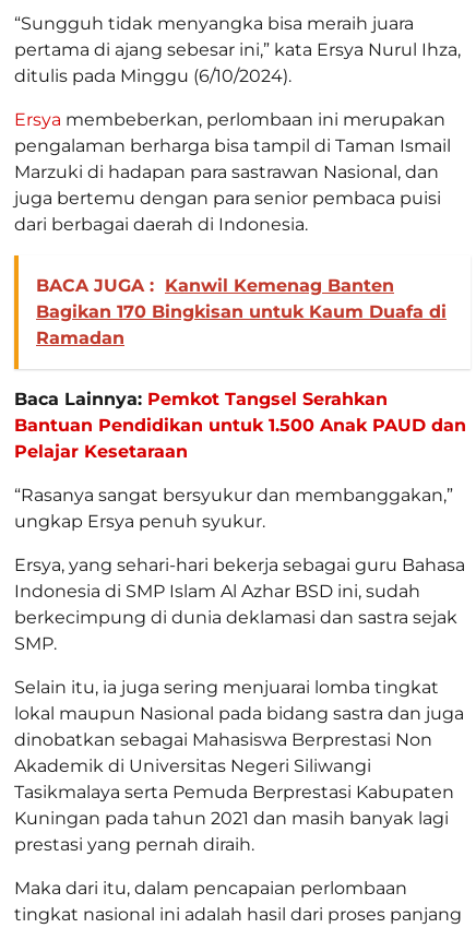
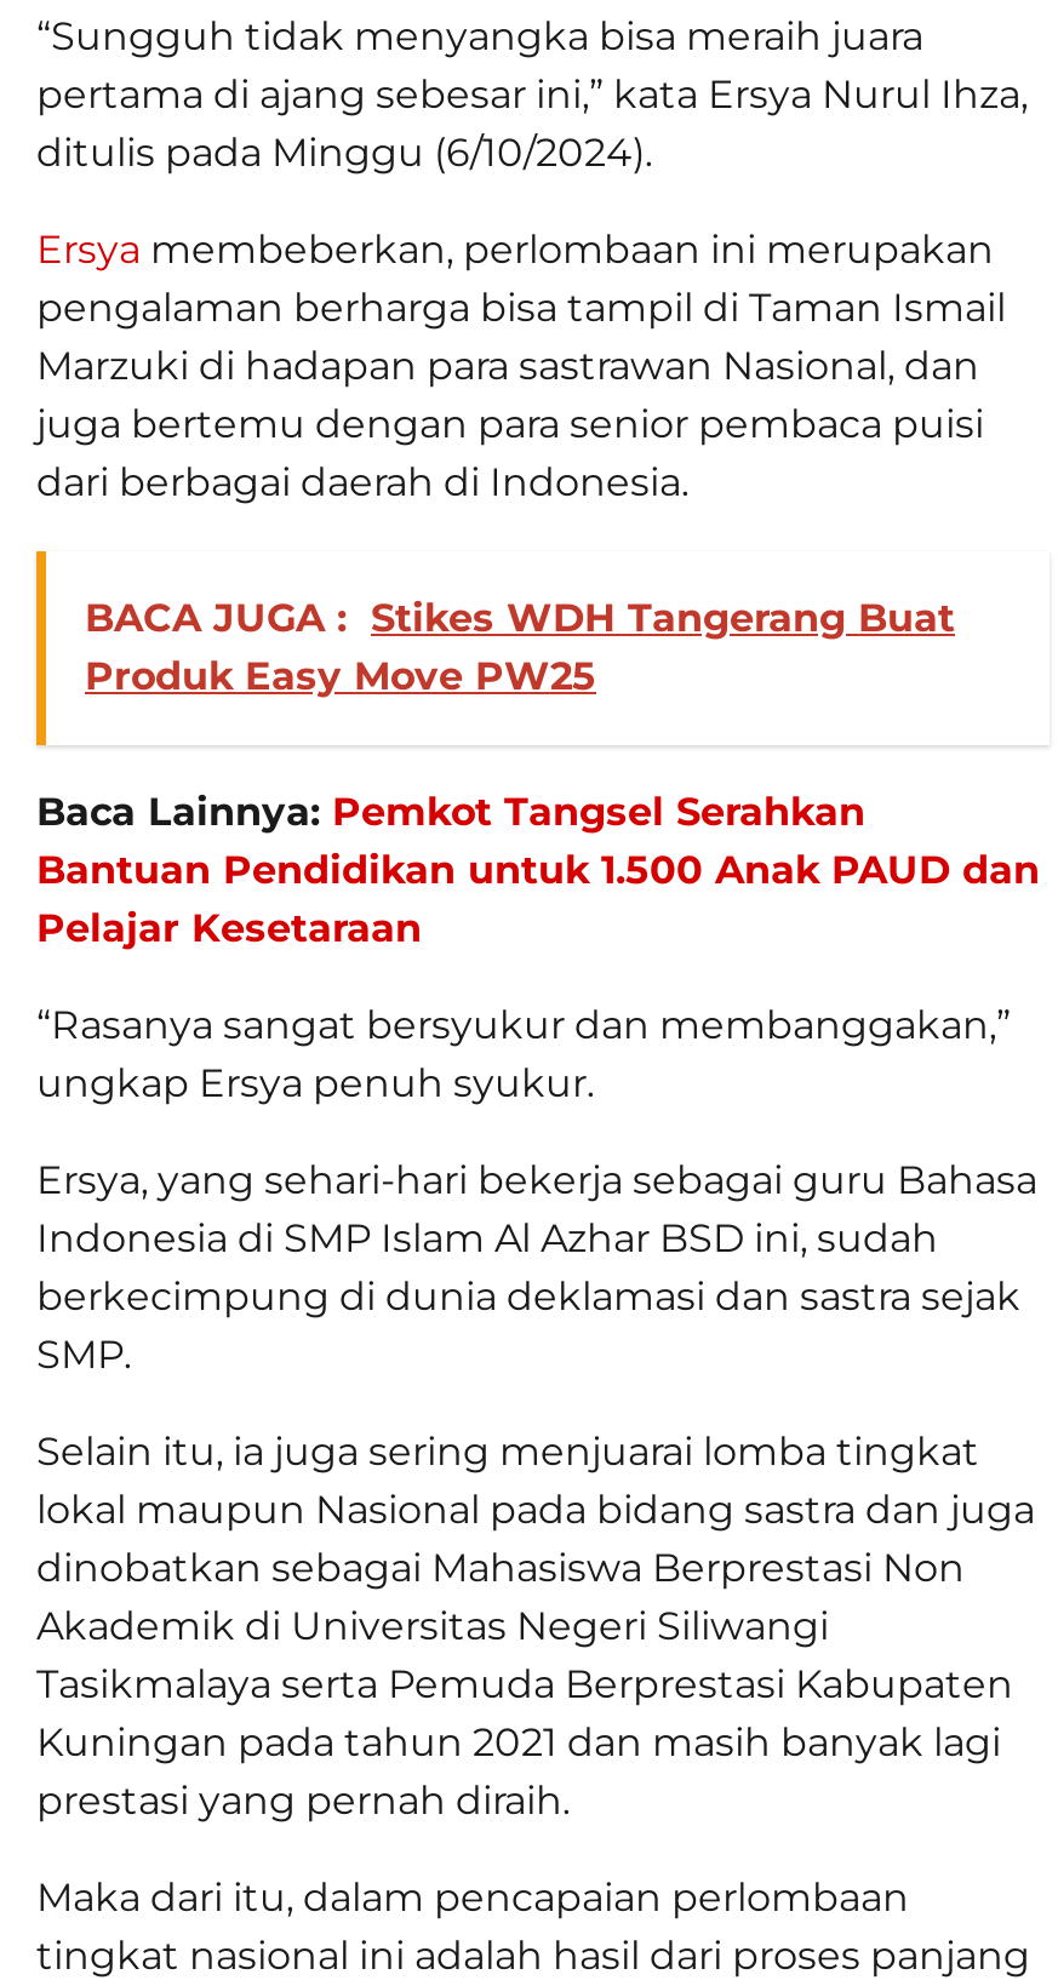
[36,275,447,348] BACA JUGA : Kanwil Kemenag Banten | Bagikan 170 Bingkisan untuk Kaum Duafa di | Ramadan -> [85,595,955,699] BACA JUGA : Stikes WDH Tangerang Buat | Produk Easy Move PW25

